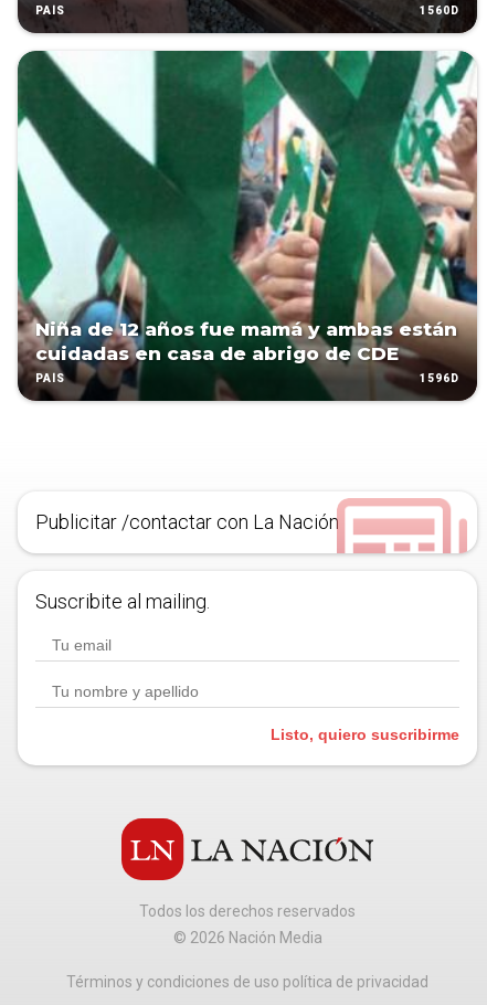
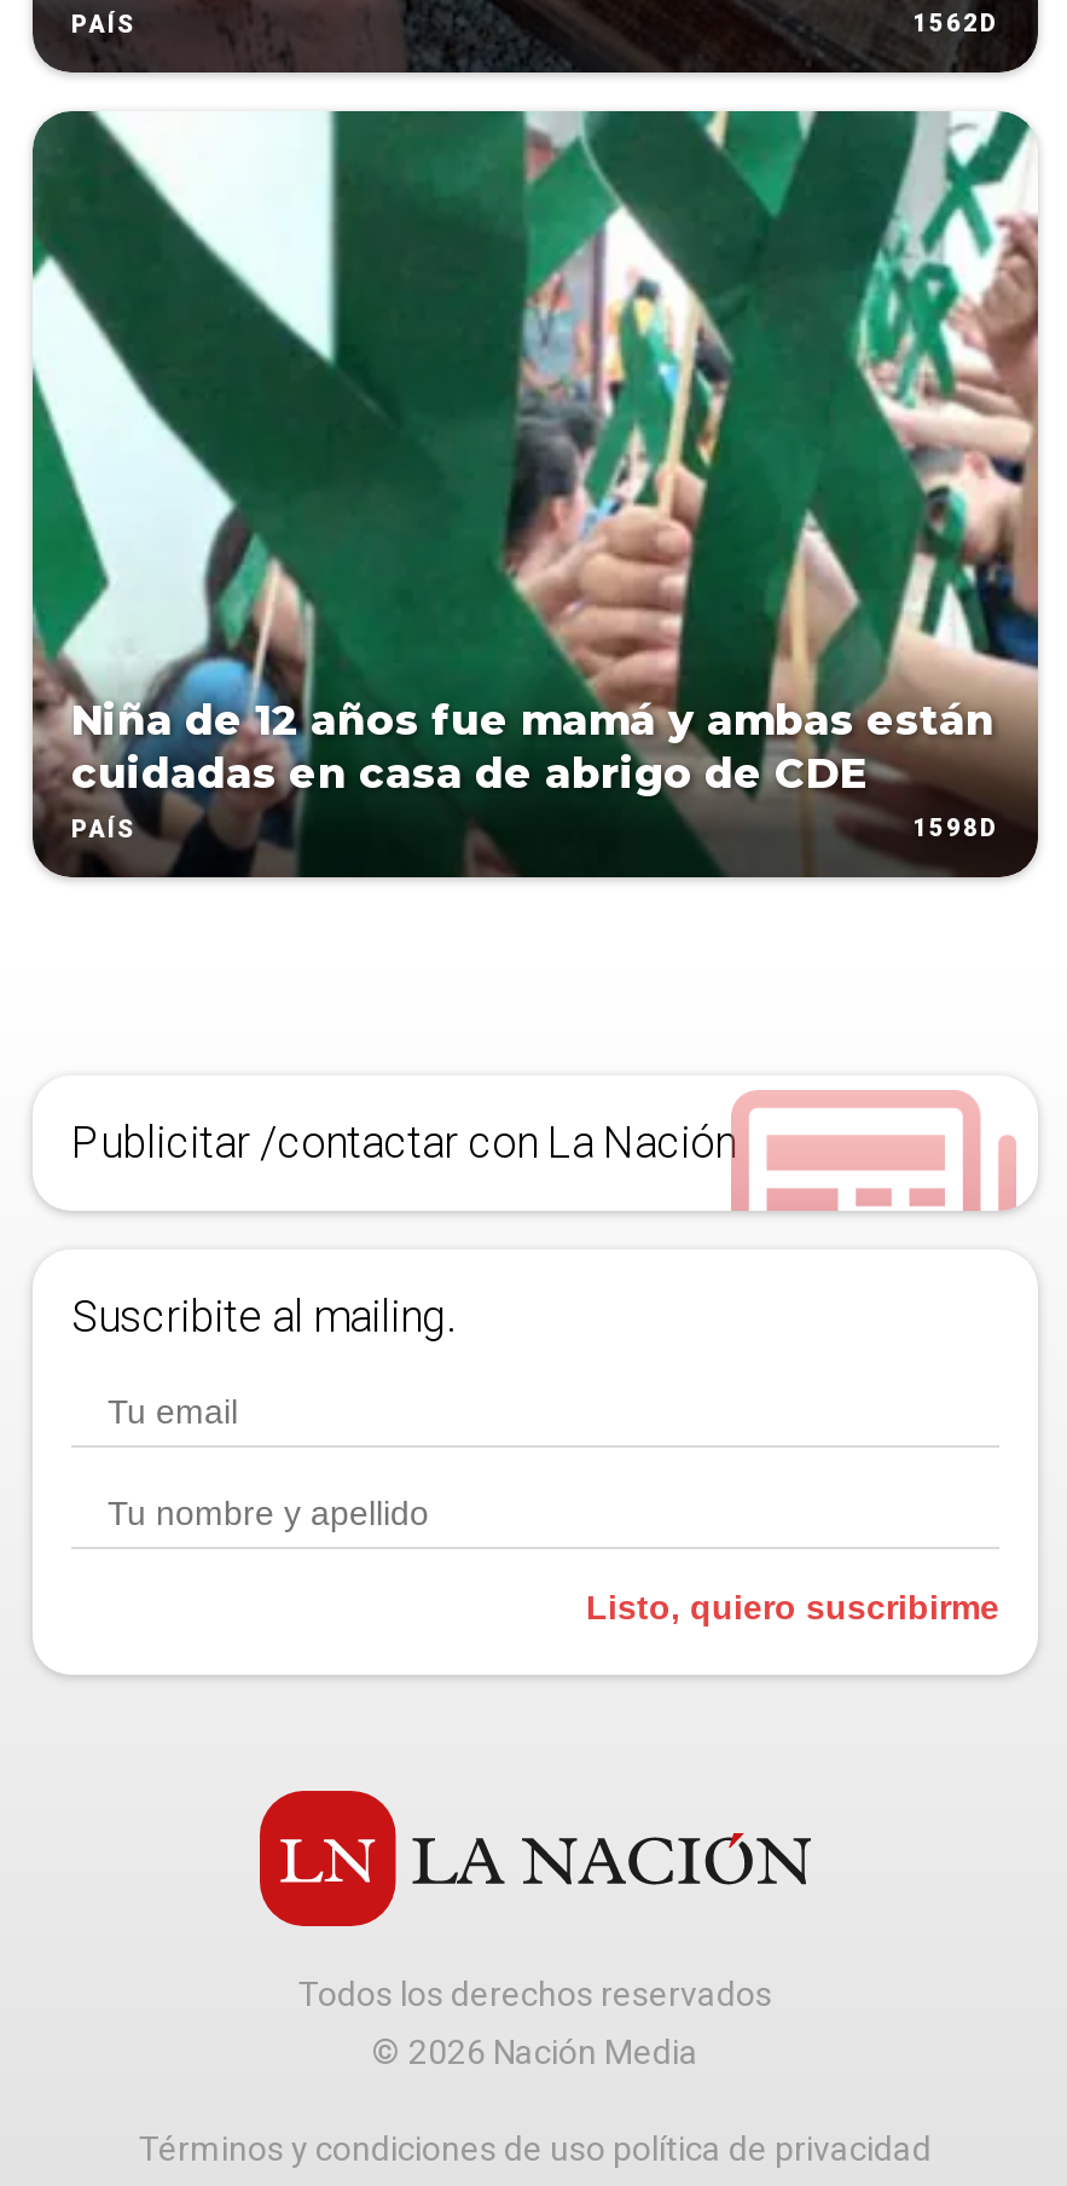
[420,5,459,17] 1560D -> [912,10,999,36] 1562D
[420,372,459,385] 1596D -> [912,815,999,842] 1598D

